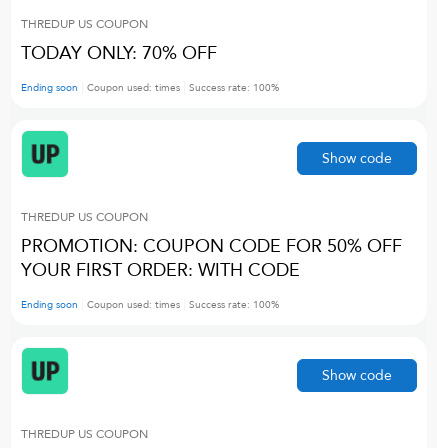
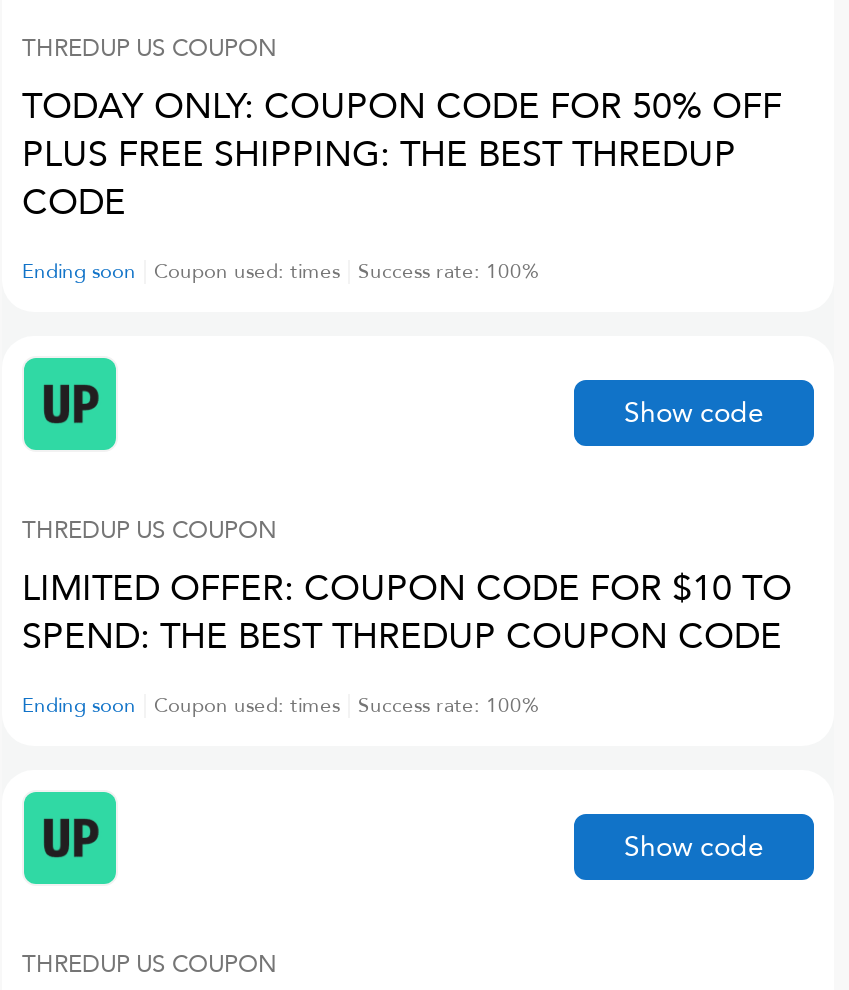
[21,41,217,66] TODAY ONLY: 70% OFF -> [22,82,782,228] TODAY ONLY: COUPON CODE FOR 50% OFF | PLUS FREE SHIPPING: THE BEST THREDUP | CODE
[21,234,402,283] PROMOTION: COUPON CODE FOR 50% OFF | YOUR FIRST ORDER: WITH CODE -> [22,564,792,662] LIMITED OFFER: COUPON CODE FOR $10 TO | SPEND: THE BEST THREDUP COUPON CODE

